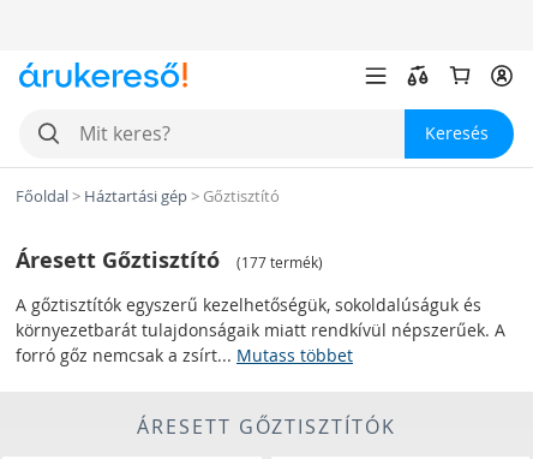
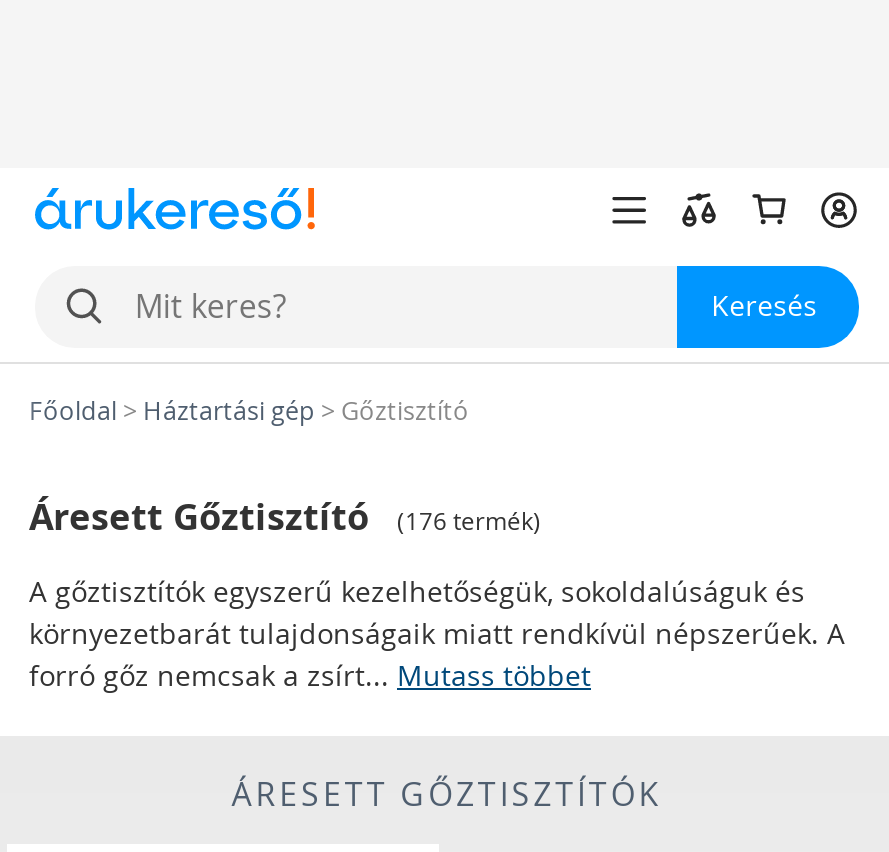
[16,245,323,275] Áresett Gőztisztító (177 termék) -> [29,491,541,541] Áresett Gőztisztító (176 termék)

